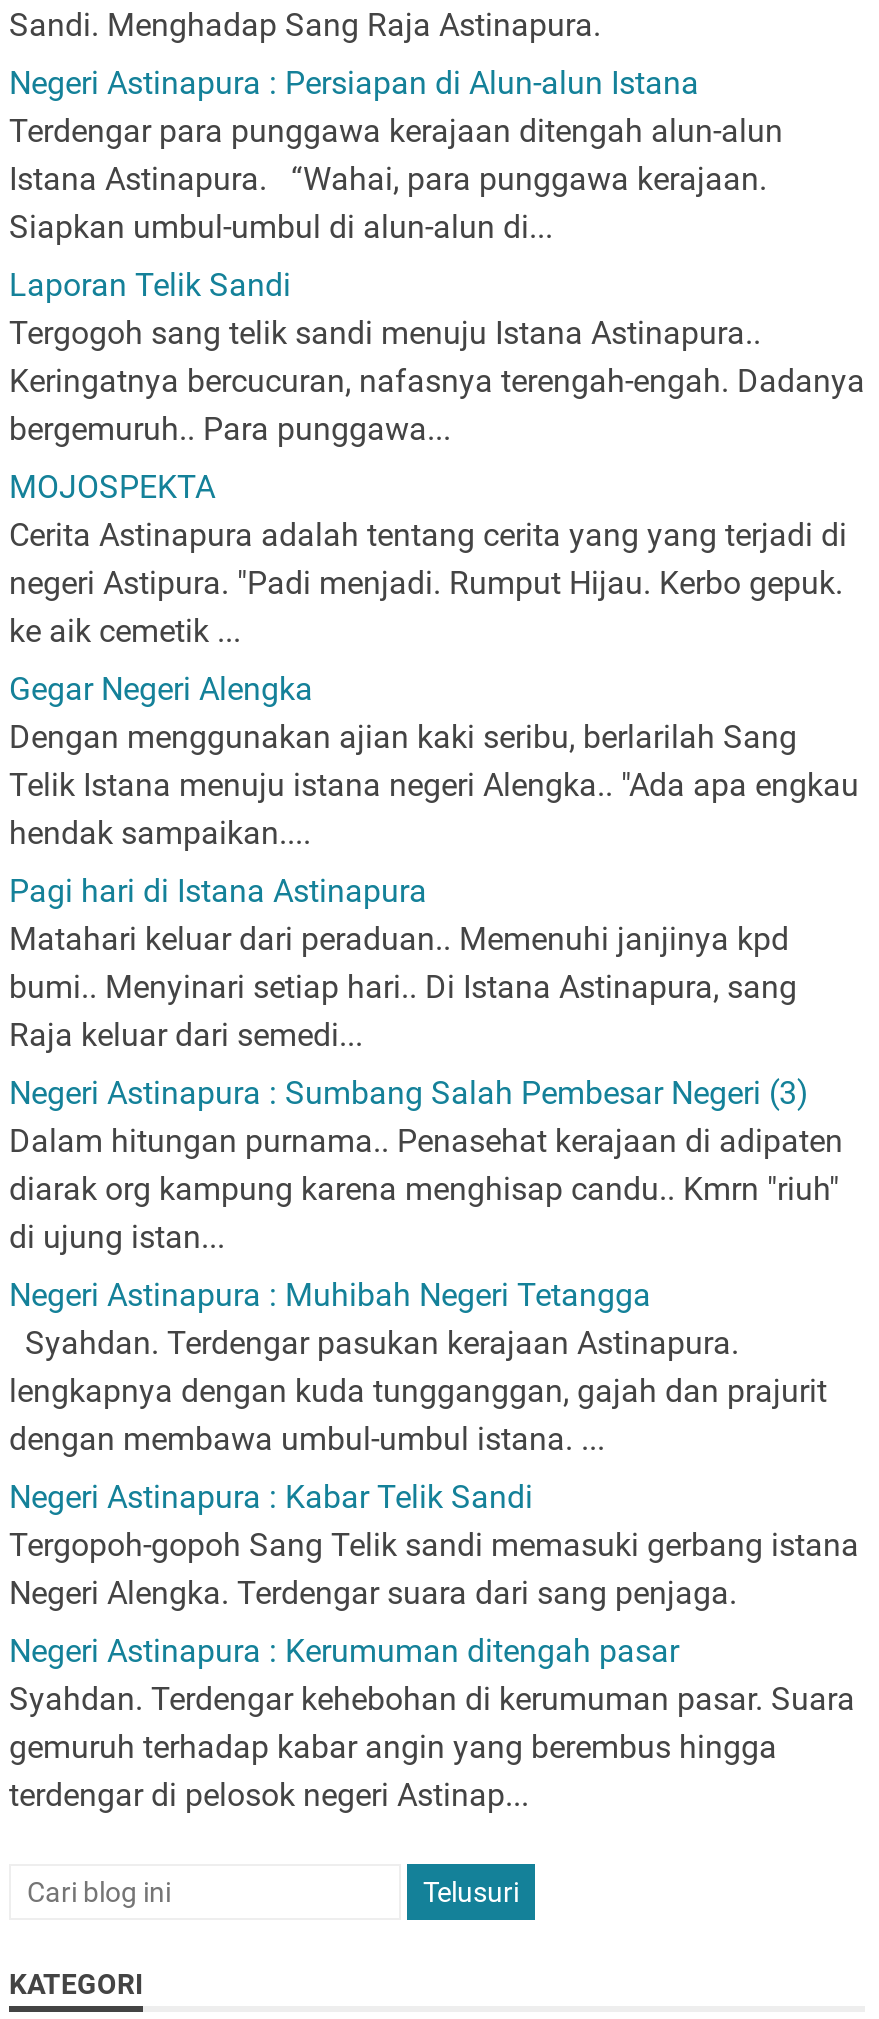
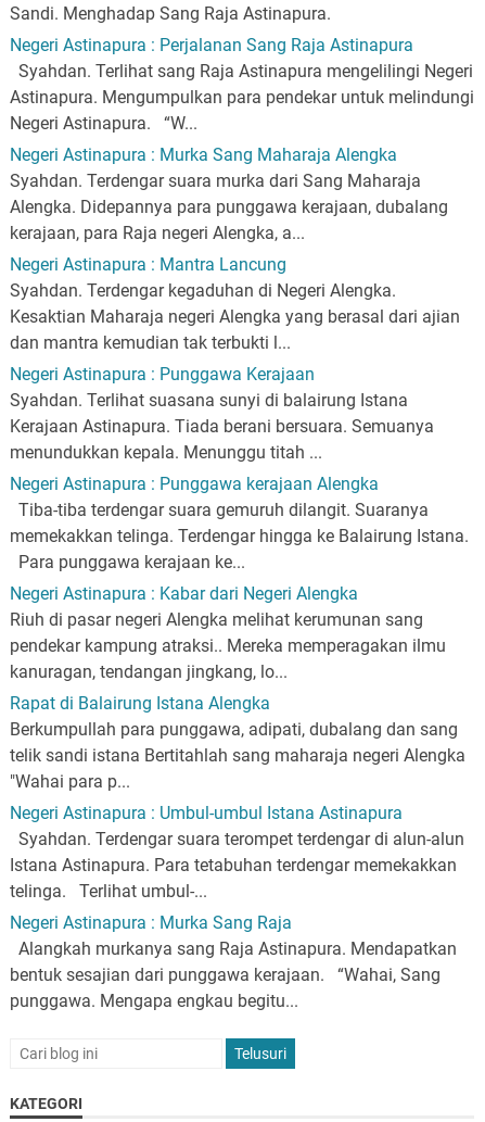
[9,64,783,246] Negeri Astinapura : Persiapan di Alun-alun Istana | Terdengar para punggawa kerajaan ditengah alun-alun | Istana Astinapura. “Wahai, para punggawa kerajaan. | Siapkan umbul-umbul di alun-alun di... -> [10,35,474,134] Negeri Astinapura : Perjalanan Sang Raja Astinapura | Syahdan. Terlihat sang Raja Astinapura mengelilingi Negeri | Astinapura. Mengumpulkan para pendekar untuk melindungi | Negeri Astinapura. “W...
[9,266,865,448] Laporan Telik Sandi | Tergogoh sang telik sandi menuju Istana Astinapura.. | Keringatnya bercucuran, nafasnya terengah-engah. Dadanya | bergemuruh.. Para punggawa... -> [10,144,448,243] Negeri Astinapura : Murka Sang Maharaja Alengka | Syahdan. Terdengar suara murka dari Sang Maharaja | Alengka. Didepannya para punggawa kerajaan, dubalang | kerajaan, para Raja negeri Alengka, a...
[9,468,847,650] MOJOSPEKTA | Cerita Astinapura adalah tentang cerita yang yang terjadi di | negeri Astipura. "Padi menjadi. Rumput Hijau. Kerbo gepuk. | ke aik cemetik ... -> [10,254,460,353] Negeri Astinapura : Mantra Lancung | Syahdan. Terdengar kegaduhan di Negeri Alengka. | Kesaktian Maharaja negeri Alengka yang berasal dari ajian | dan mantra kemudian tak terbukti l...
[9,670,859,852] Gegar Negeri Alengka | Dengan menggunakan ajian kaki seribu, berlarilah Sang | Telik Istana menuju istana negeri Alengka.. "Ada apa engkau | hendak sampaikan.... -> [10,364,434,463] Negeri Astinapura : Punggawa Kerajaan | Syahdan. Terlihat suasana sunyi di balairung Istana | Kerajaan Astinapura. Tiada berani bersuara. Semuanya | menundukkan kepala. Menunggu titah ...
[9,872,797,1054] Pagi hari di Istana Astinapura | Matahari keluar dari peraduan.. Memenuhi janjinya kpd | bumi.. Menyinari setiap hari.. Di Istana Astinapura, sang | Raja keluar dari semedi... -> [10,474,469,572] Negeri Astinapura : Punggawa kerajaan Alengka | Tiba-tiba terdengar suara gemuruh dilangit. Suaranya | memekakkan telinga. Terdengar hingga ke Balairung Istana. | Para punggawa kerajaan ke...
[9,1074,843,1256] Negeri Astinapura : Sumbang Salah Pembesar Negeri (3) | Dalam hitungan purnama.. Penasehat kerajaan di adipaten | diarak org kampung karena menghisap candu.. Kmrn "riuh" | di ujung istan... -> [10,583,446,682] Negeri Astinapura : Kabar dari Negeri Alengka | Riuh di pasar negeri Alengka melihat kerumunan sang | pendekar kampung atraksi.. Mereka memperagakan ilmu | kanuragan, tendangan jingkang, lo...
[9,1276,827,1458] Negeri Astinapura : Muhibah Negeri Tetangga | Syahdan. Terdengar pasukan kerajaan Astinapura. | lengkapnya dengan kuda tungganggan, gajah dan prajurit | dengan membawa umbul-umbul istana. ... -> [10,693,465,792] Rapat di Balairung Istana Alengka | Berkumpullah para punggawa, adipati, dubalang dan sang | telik sandi istana Bertitahlah sang maharaja negeri Alengka | "Wahai para p...
[9,1478,859,1612] Negeri Astinapura : Kabar Telik Sandi | Tergopoh-gopoh Sang Telik sandi memasuki gerbang istana | Negeri Alengka. Terdengar suara dari sang penjaga. -> [10,803,464,902] Negeri Astinapura : Umbul-umbul Istana Astinapura | Syahdan. Terdengar suara terompet terdengar di alun-alun | Istana Astinapura. Para tetabuhan terdengar memekakkan | telinga. Terlihat umbul-...
[9,1632,855,1814] Negeri Astinapura : Kerumuman ditengah pasar | Syahdan. Terdengar kehebohan di kerumuman pasar. Suara | gemuruh terhadap kabar angin yang berembus hingga | terdengar di pelosok negeri Astinap... -> [10,912,457,1011] Negeri Astinapura : Murka Sang Raja | Alangkah murkanya sang Raja Astinapura. Mendapatkan | bentuk sesajian dari punggawa kerajaan. “Wahai, Sang | punggawa. Mengapa engkau begitu...

